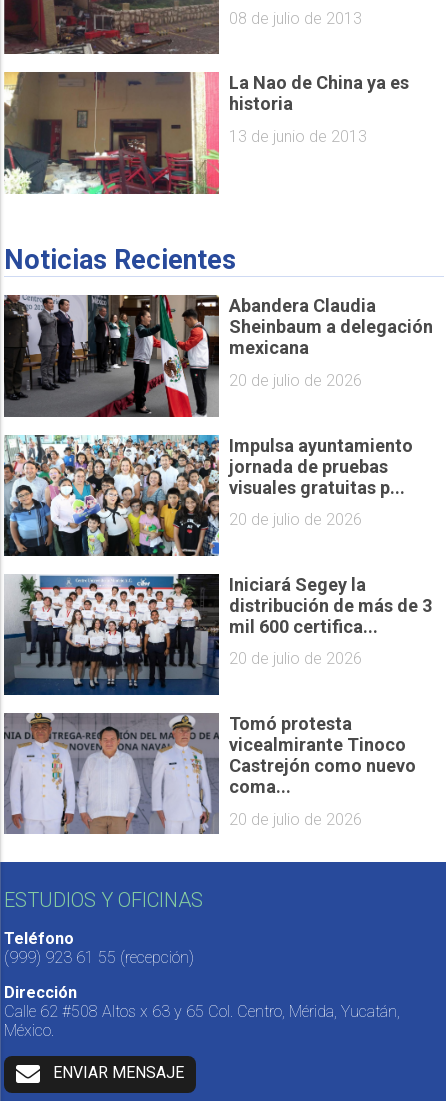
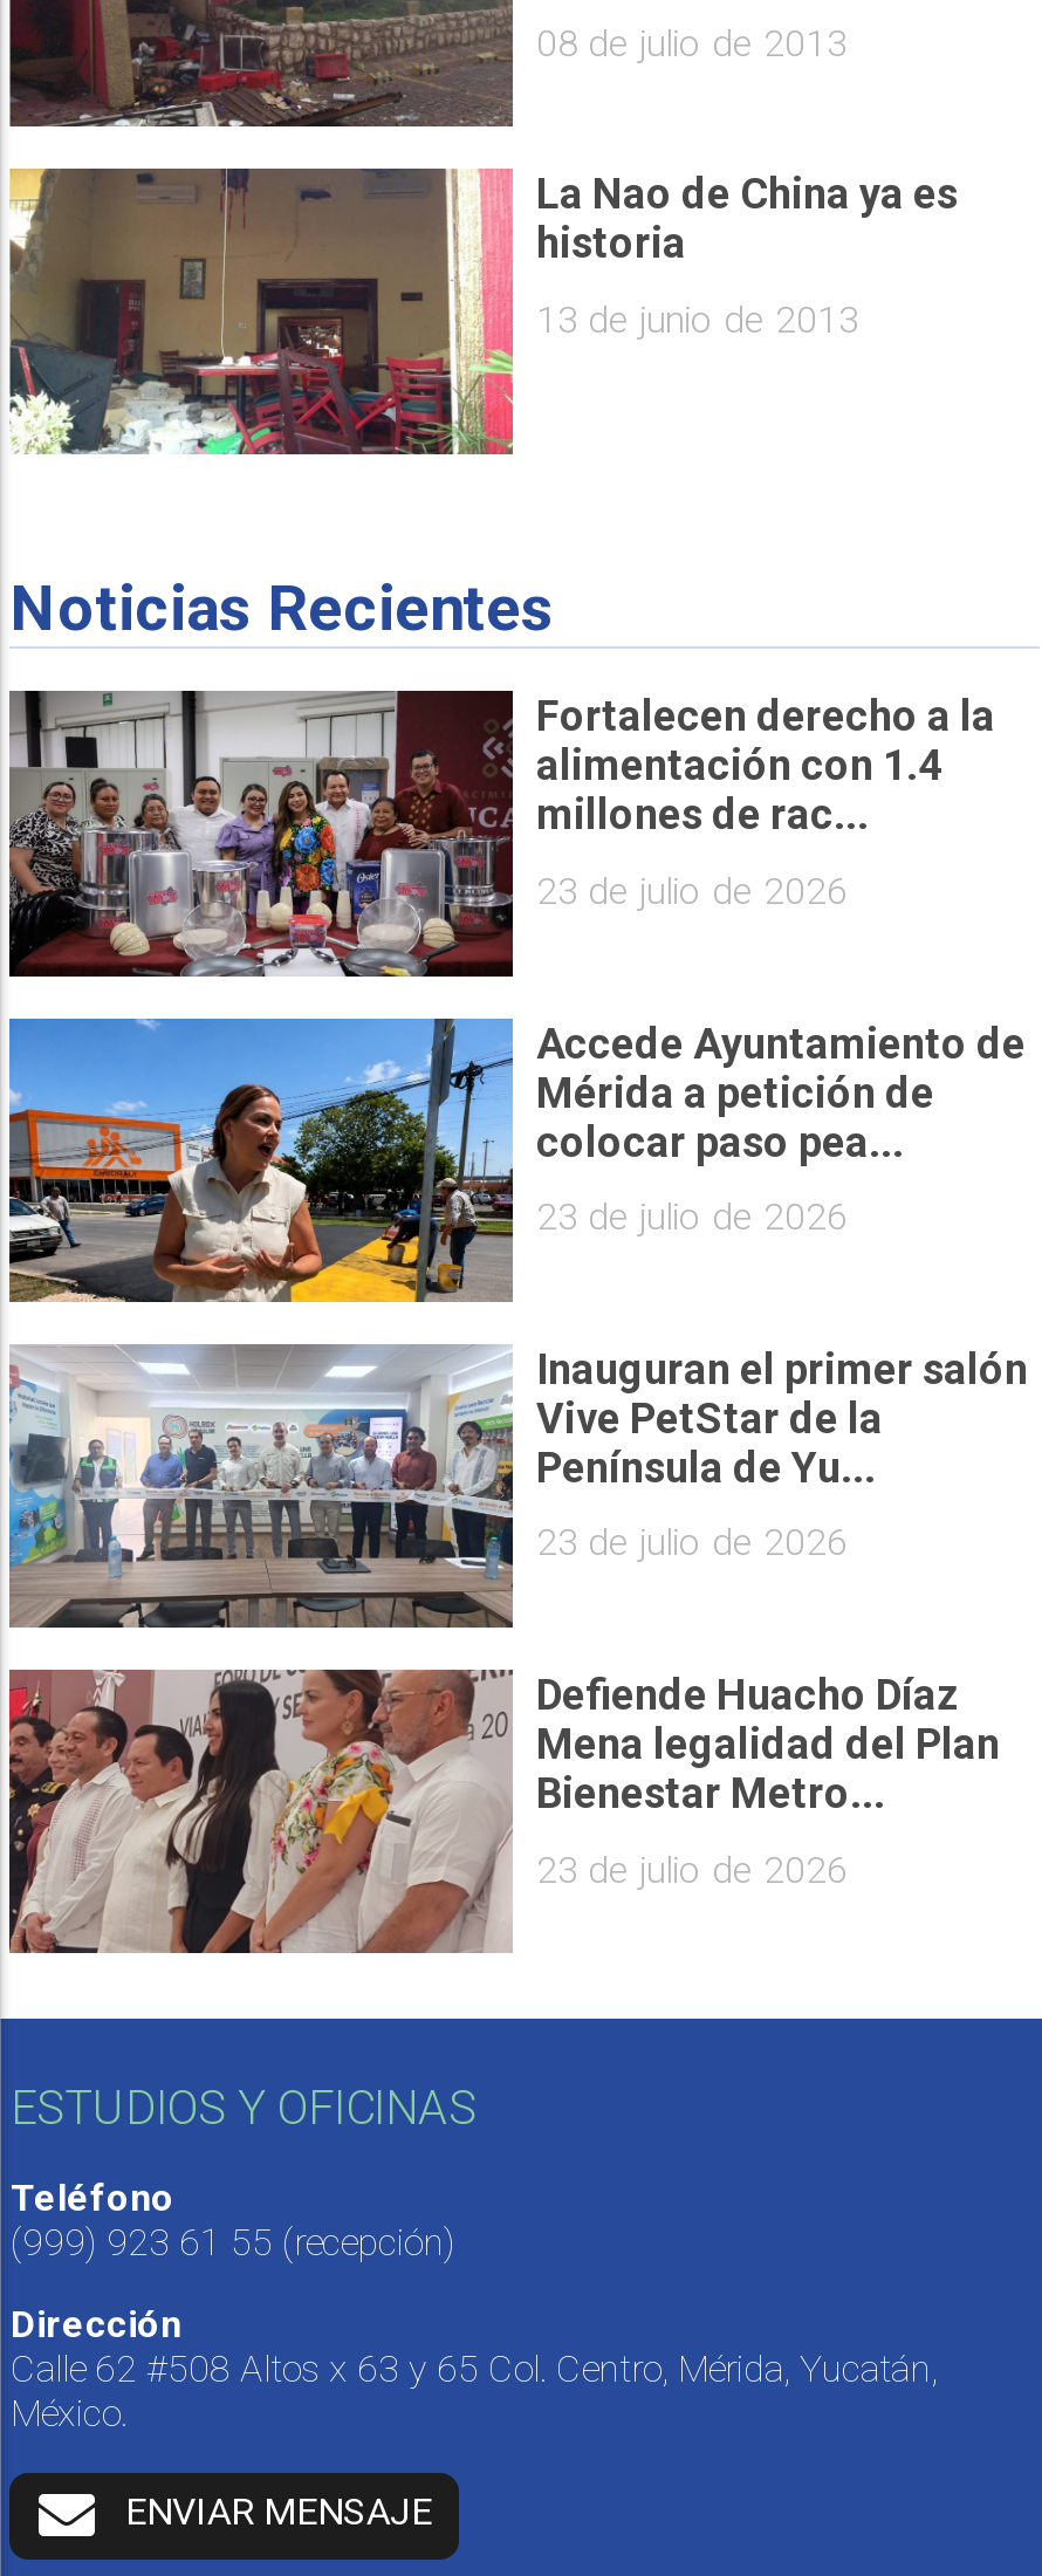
[3,294,433,418] [image] | Abandera Claudia | Sheinbaum a delegación | mexicana -> [7,688,995,979] [image] | Fortalecen derecho a la | alimentación con 1.4 | millones de rac...
[229,371,362,390] 20 de julio de 2026 -> [536,869,848,914] 23 de julio de 2026
[3,434,413,557] [image] | Impulsa ayuntamiento | jornada de pruebas | visuales gratuitas p... -> [7,1016,1026,1304] [image] | Accede Ayuntamiento de | Mérida a petición de | colocar paso pea...
[229,510,362,529] 20 de julio de 2026 -> [536,1195,848,1239] 23 de julio de 2026
[3,573,432,696] [image] | Iniciará Segey la | distribución de más de 3 | mil 600 certifica... -> [7,1342,1028,1630] [image] | Inauguran el primer salón | Vive PetStar de la | Península de Yu...
[229,649,362,668] 20 de julio de 2026 -> [536,1521,848,1565] 23 de julio de 2026
[3,713,416,835] [image] | Tomó protesta | vicealmirante Tinoco | Castrejón como nuevo | coma... -> [7,1670,1000,1955] [image] | Defiende Huacho Díaz | Mena legalidad del Plan | Bienestar Metro...
[229,810,362,829] 20 de julio de 2026 -> [536,1847,848,1891] 23 de julio de 2026

